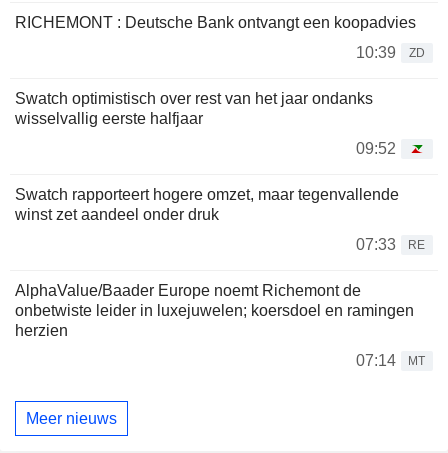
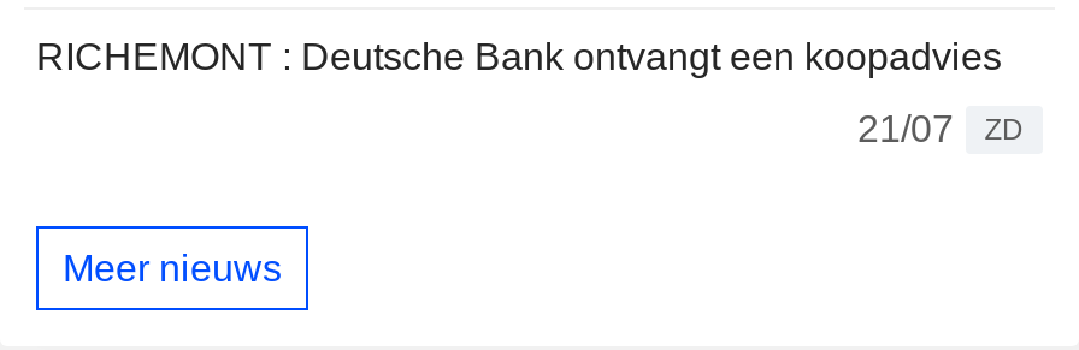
[356,44,425,61] 10:39 ZD -> [857,108,1024,149] 21/07 ZD
[15,90,426,369] Swatch optimistisch over rest van het jaar ondanks | wisselvallig eerste halfjaar | 09:52 | Swatch rapporteert hogere omzet, maar tegenvallende | winst zet aandeel onder druk | 07:33 | RE | AlphaValue/Baader Europe noemt Richemont de | onbetwiste leider in luxejuwelen; koersdoel en ramingen | herzien | 07:14 | MT -> none

